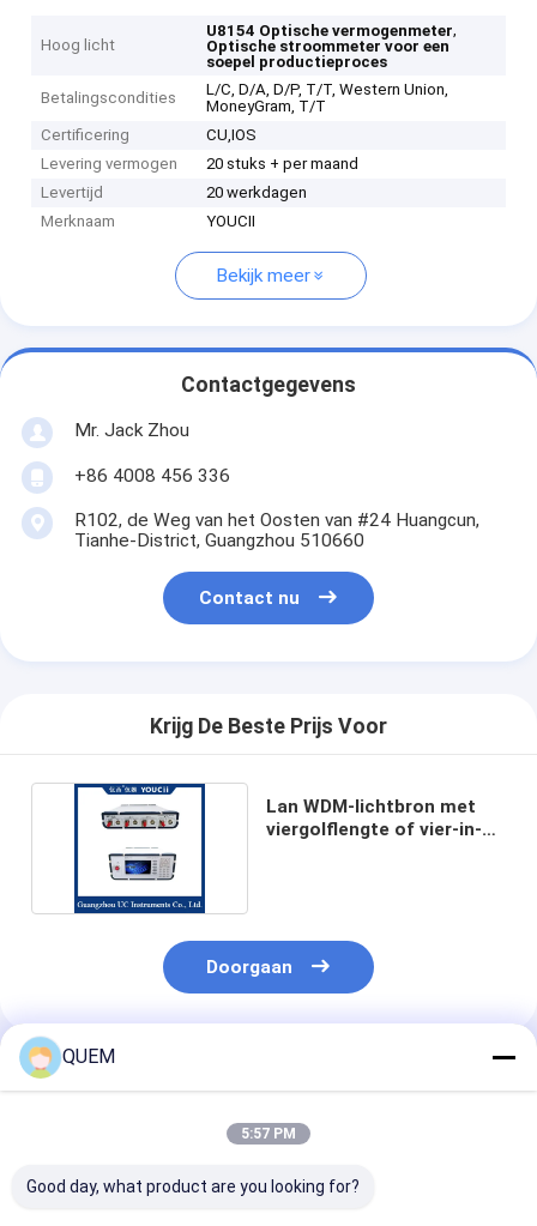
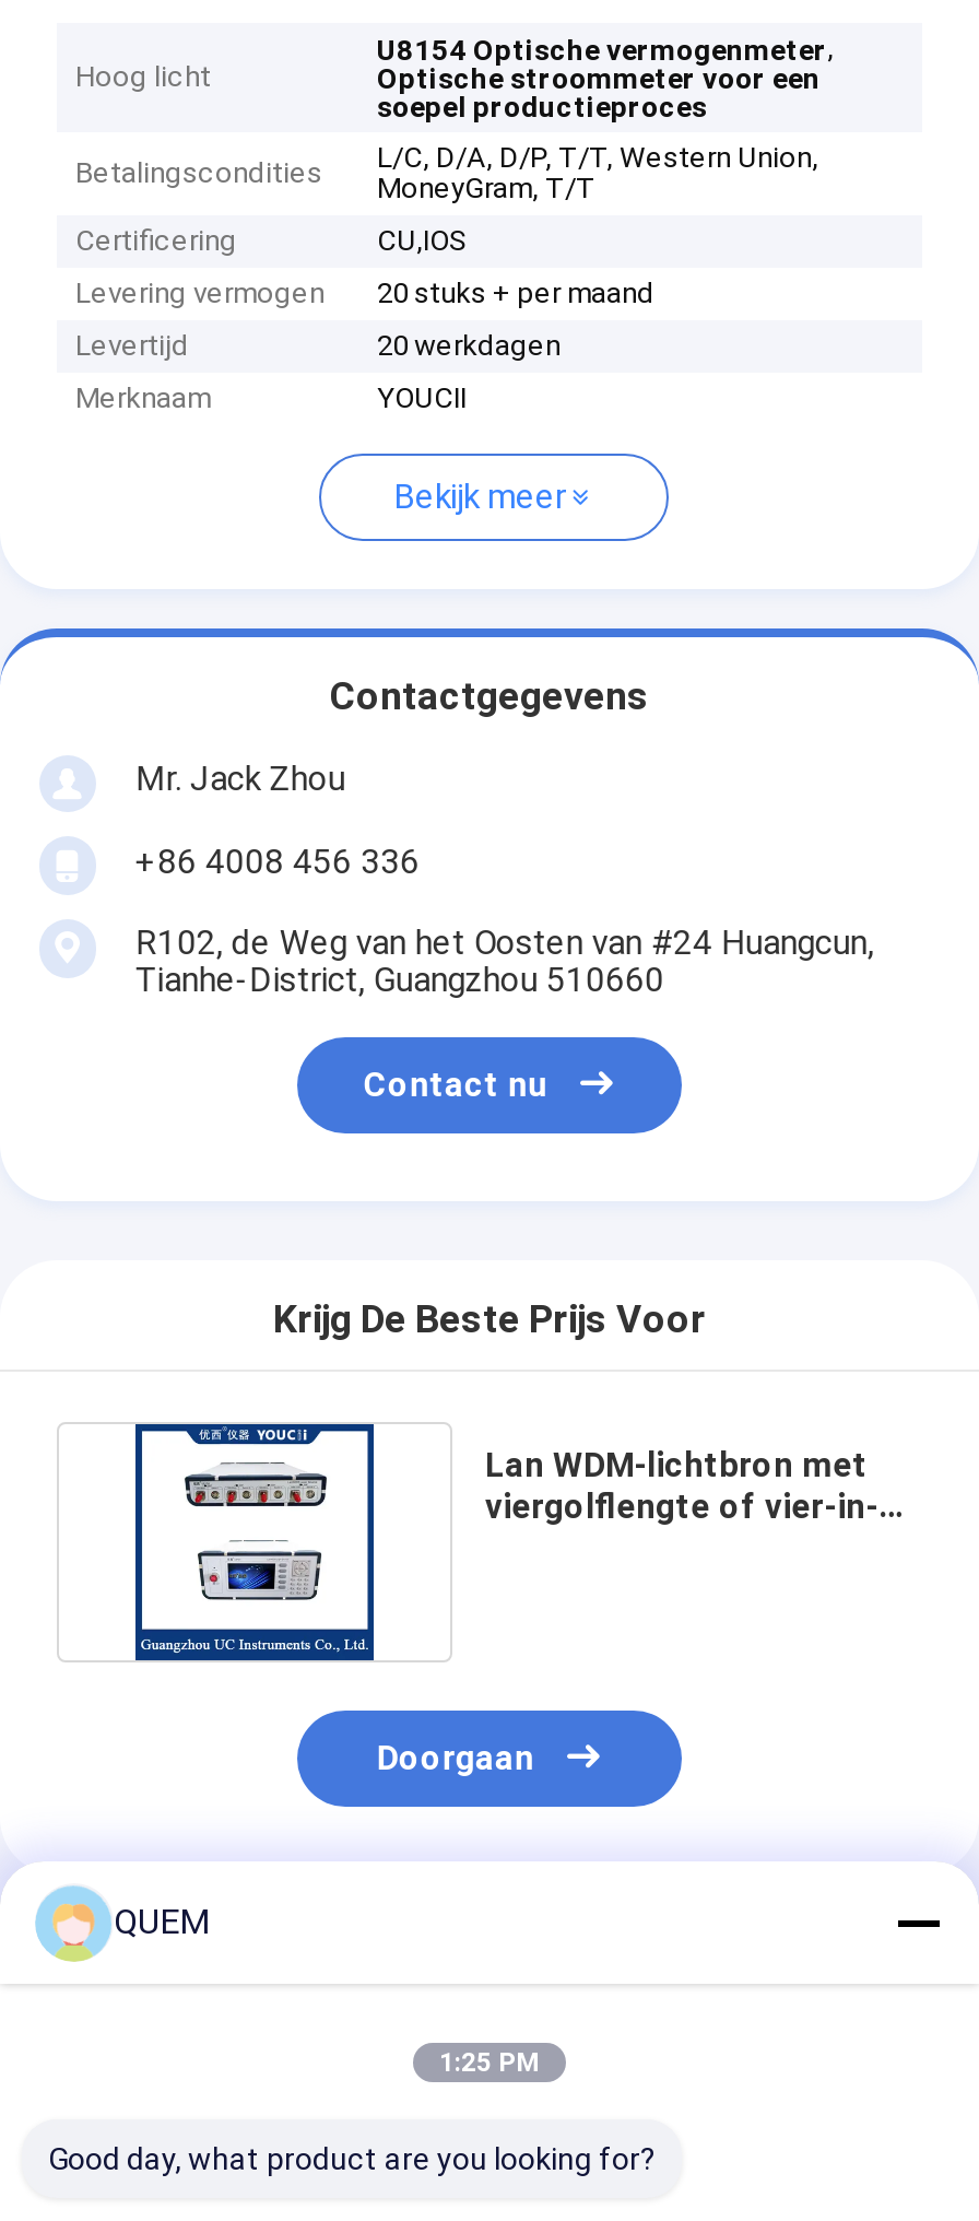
[241,1125,296,1142] 5:57 PM -> [439,2047,540,2078] 1:25 PM

